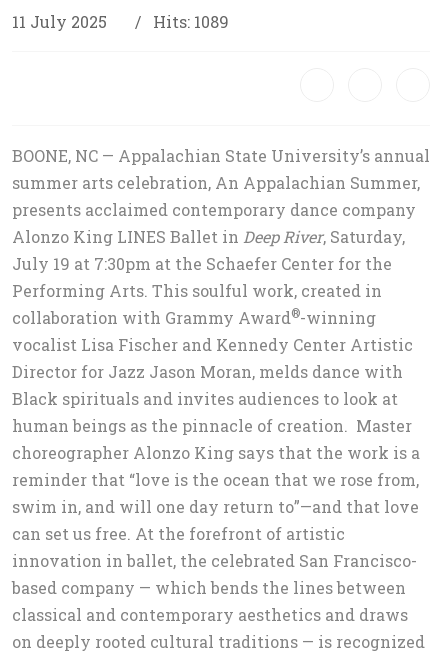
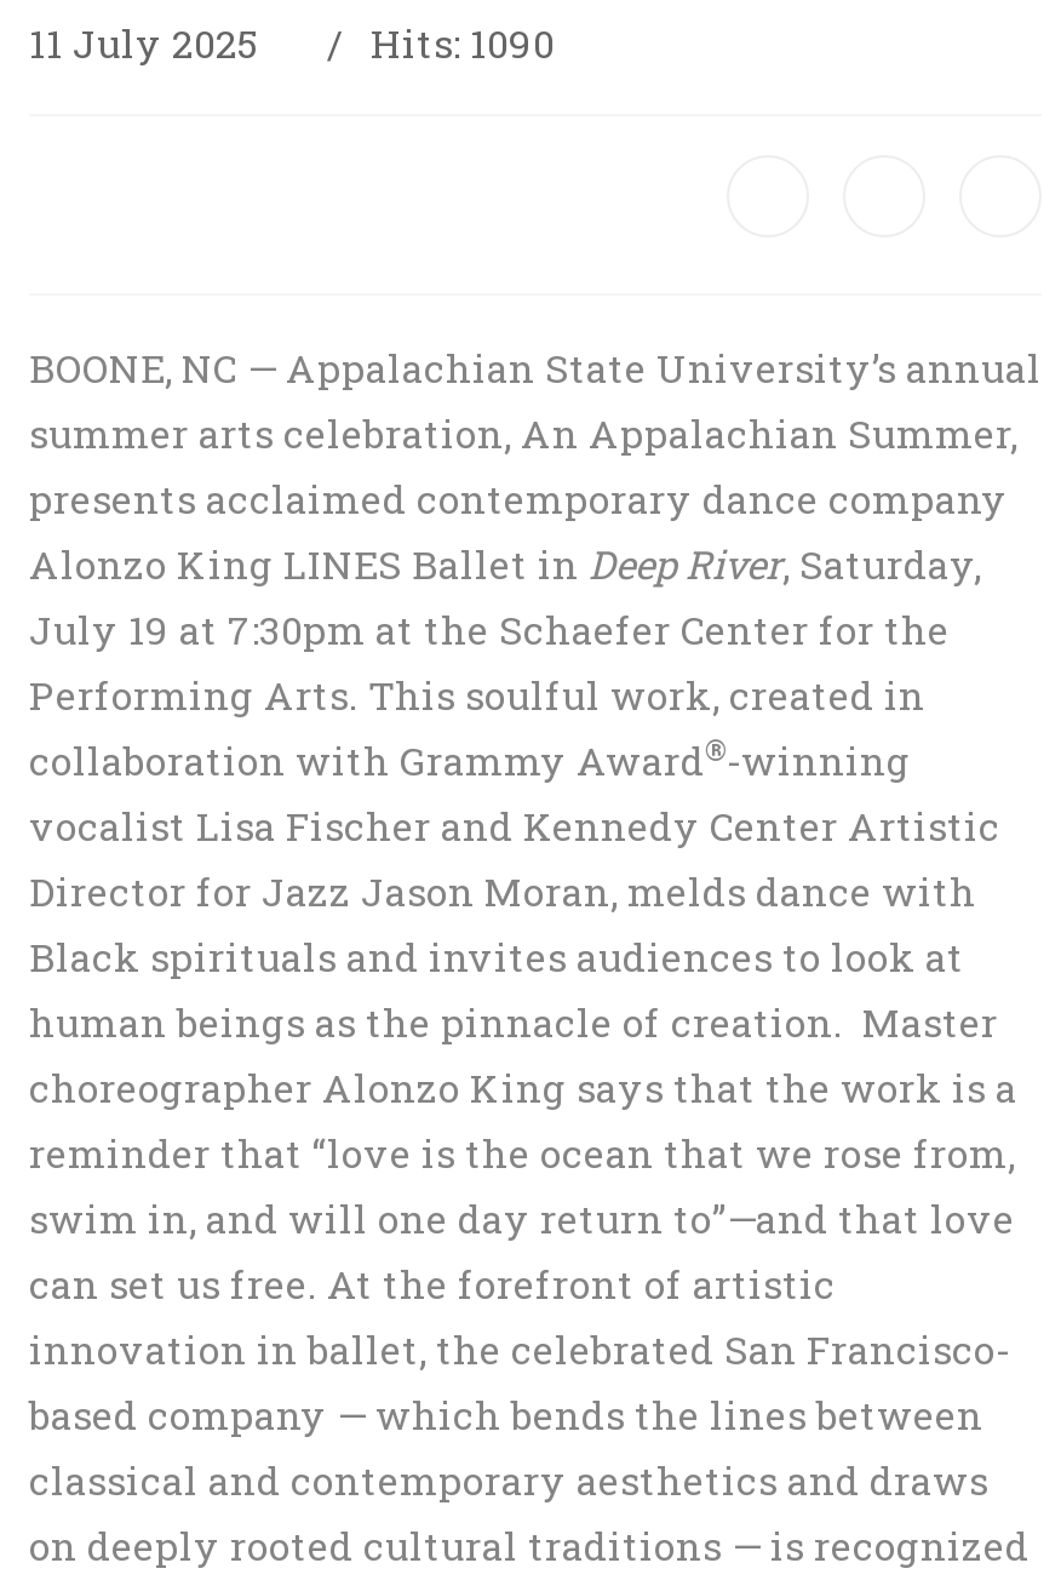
[153,11,229,32] Hits: 1089 -> [371,16,555,67] Hits: 1090

